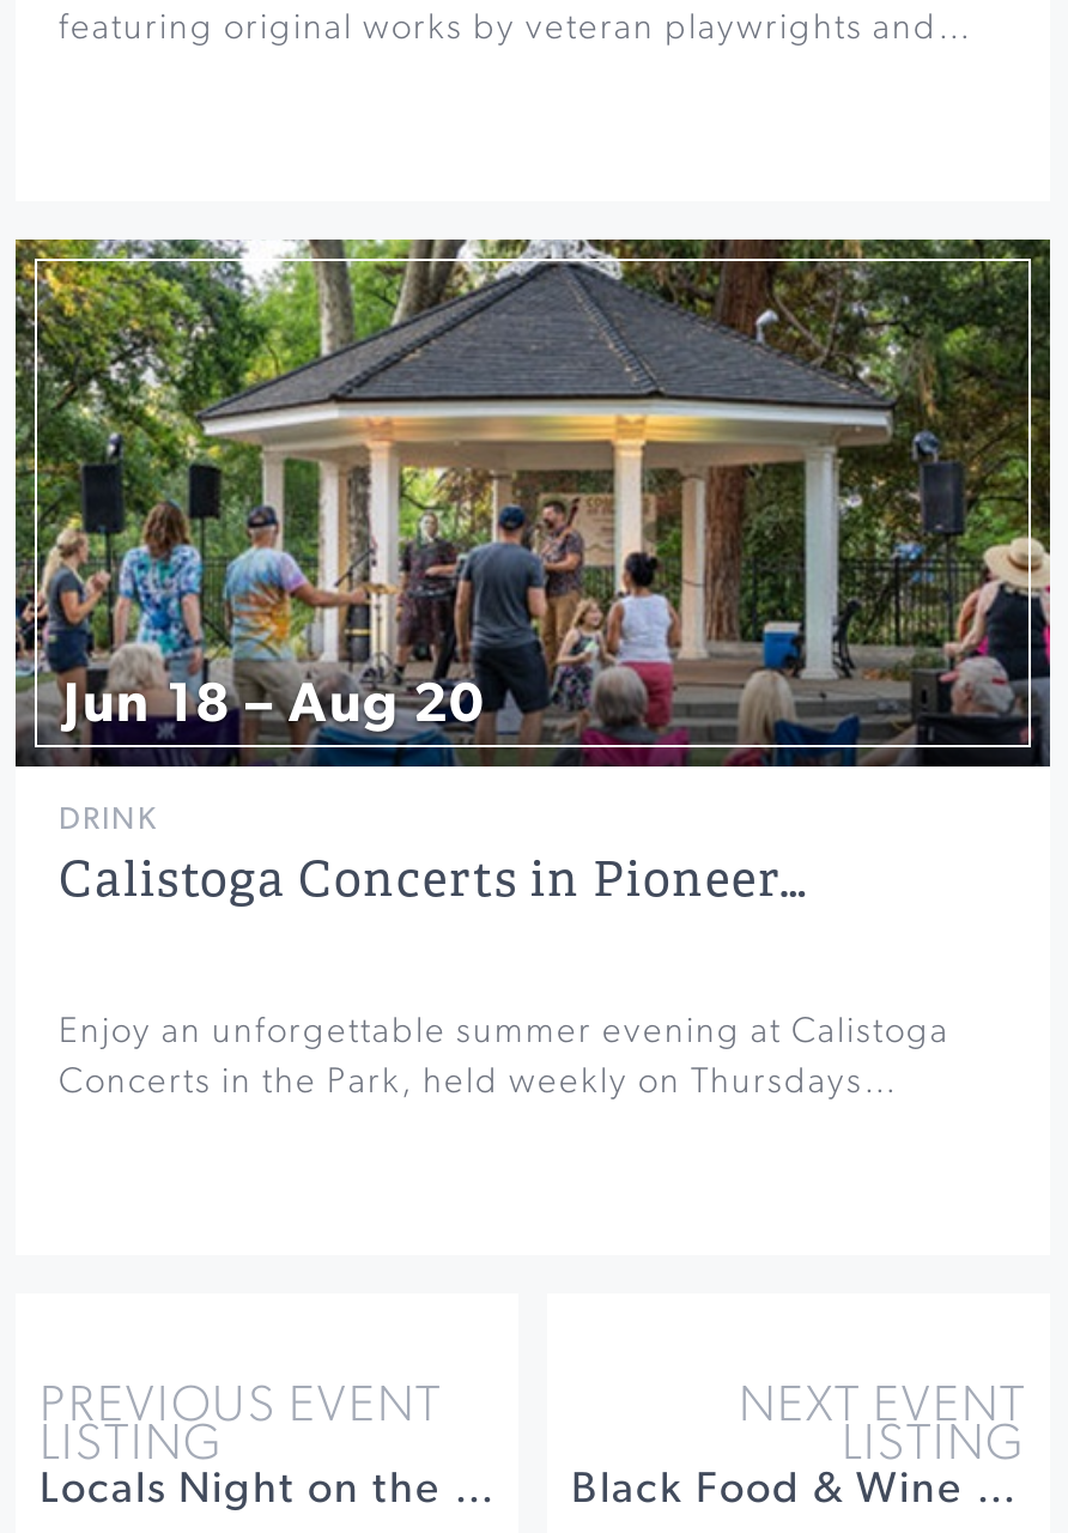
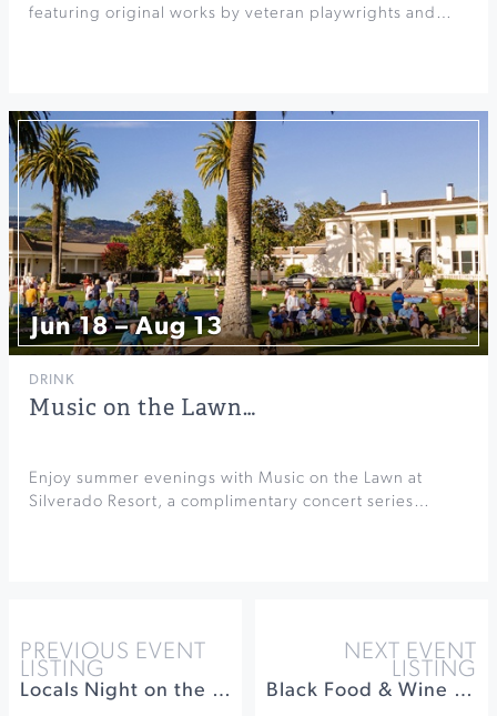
[13,237,1052,766] [image] | Jun 18 – Aug 20 -> [8,110,489,355] [image] | Jun 18 – Aug 13
[59,850,808,910] Calistoga Concerts in Pioneer… -> [29,394,256,422] Music on the Lawn…
[59,1016,949,1102] Enjoy an unforgettable summer evening at Calistoga | Concerts in the Park, held weekly on Thursdays… -> [29,471,430,511] Enjoy summer evenings with Music on the Lawn at | Silverado Resort, a complimentary concert series…

